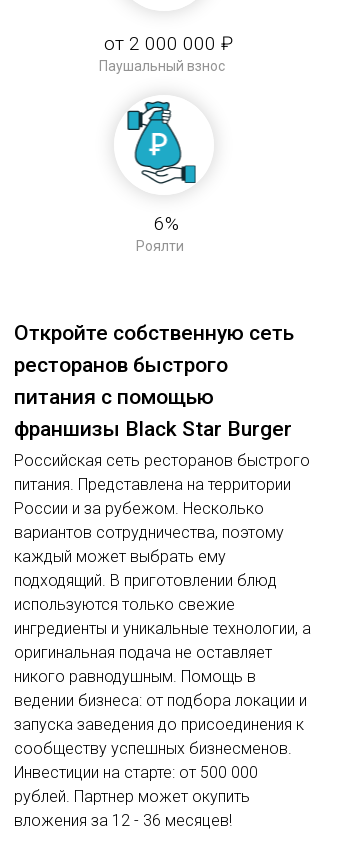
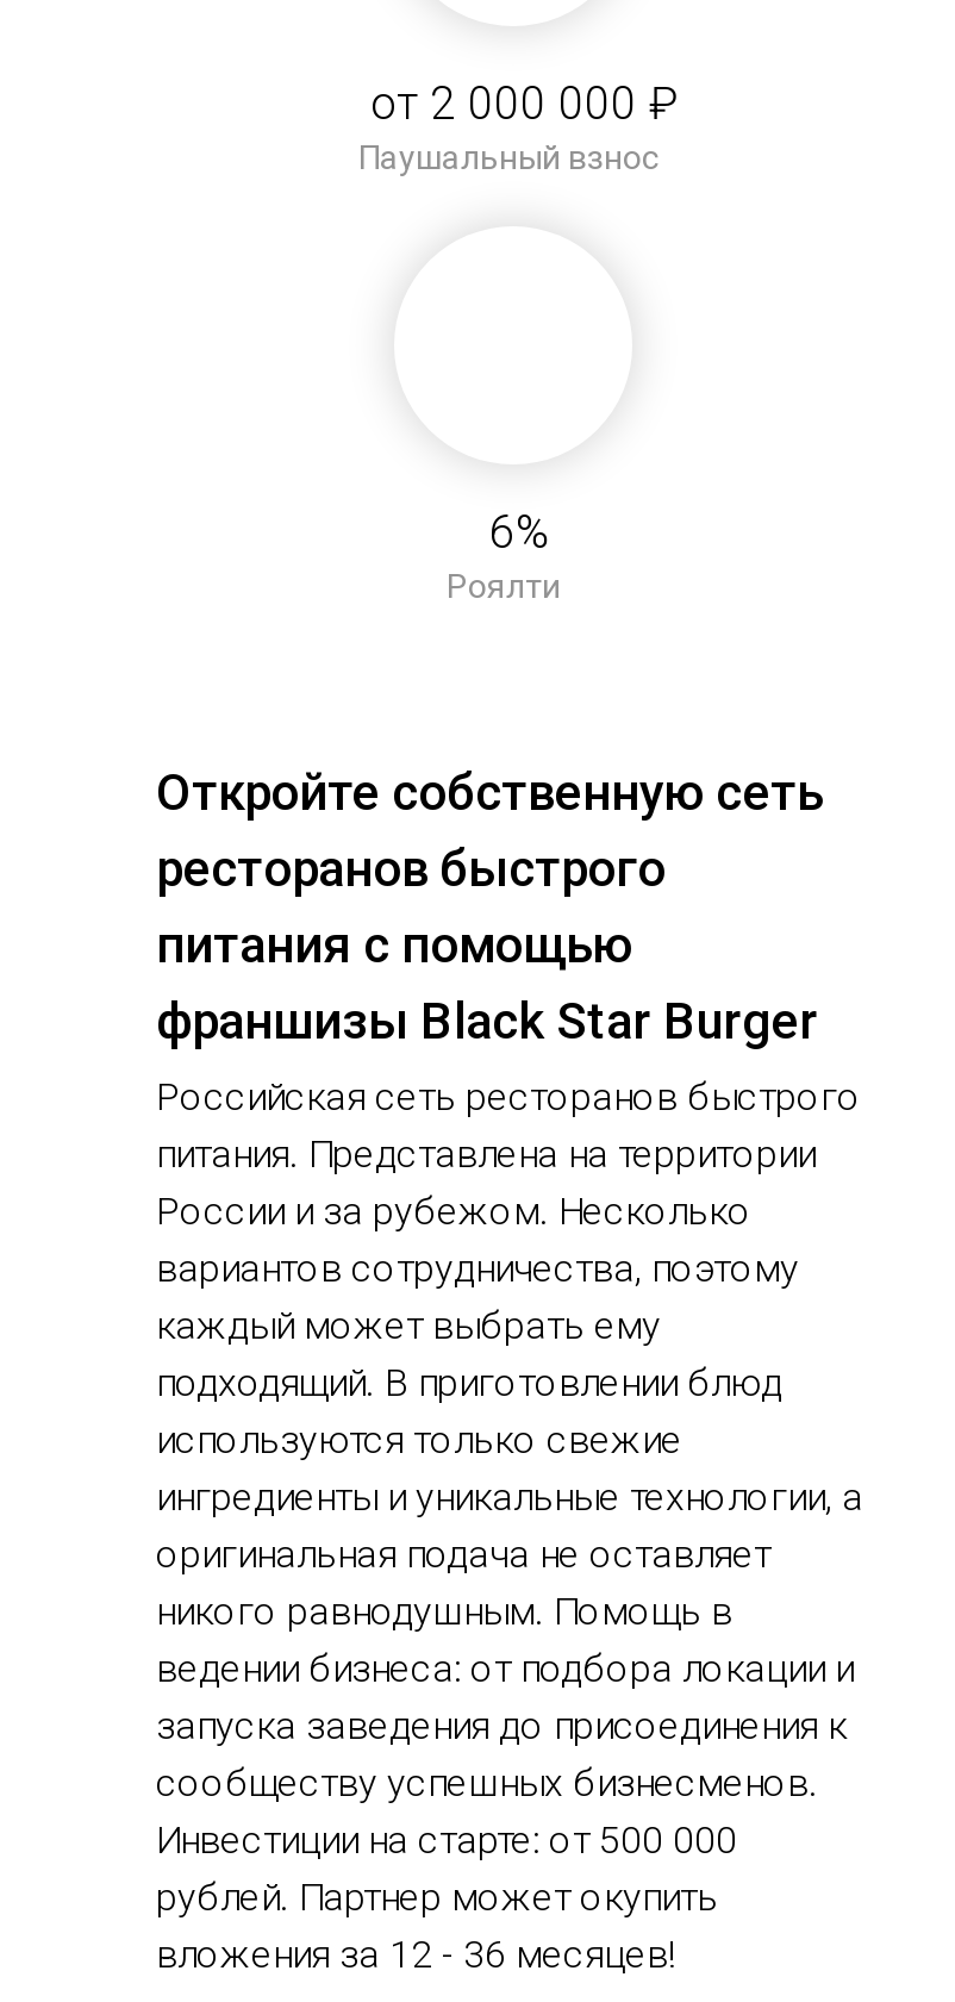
[126,100,197,185] [image] -> none

